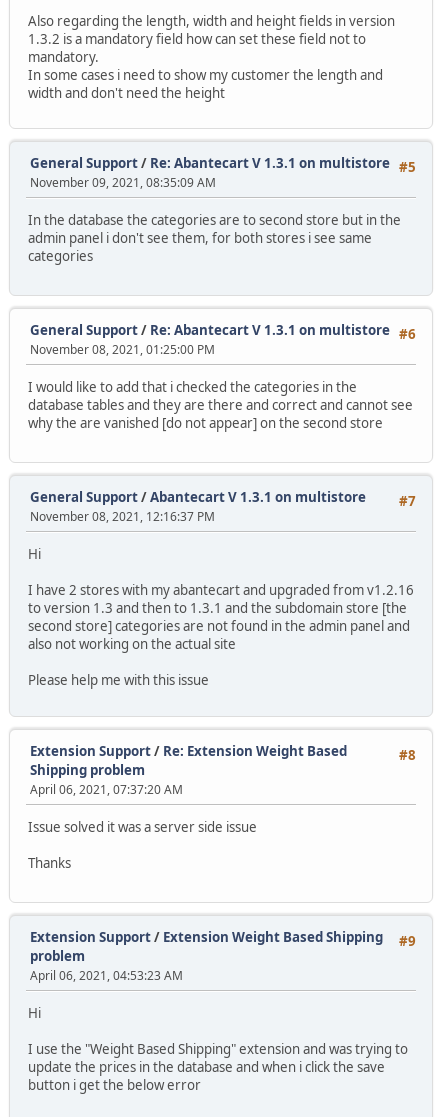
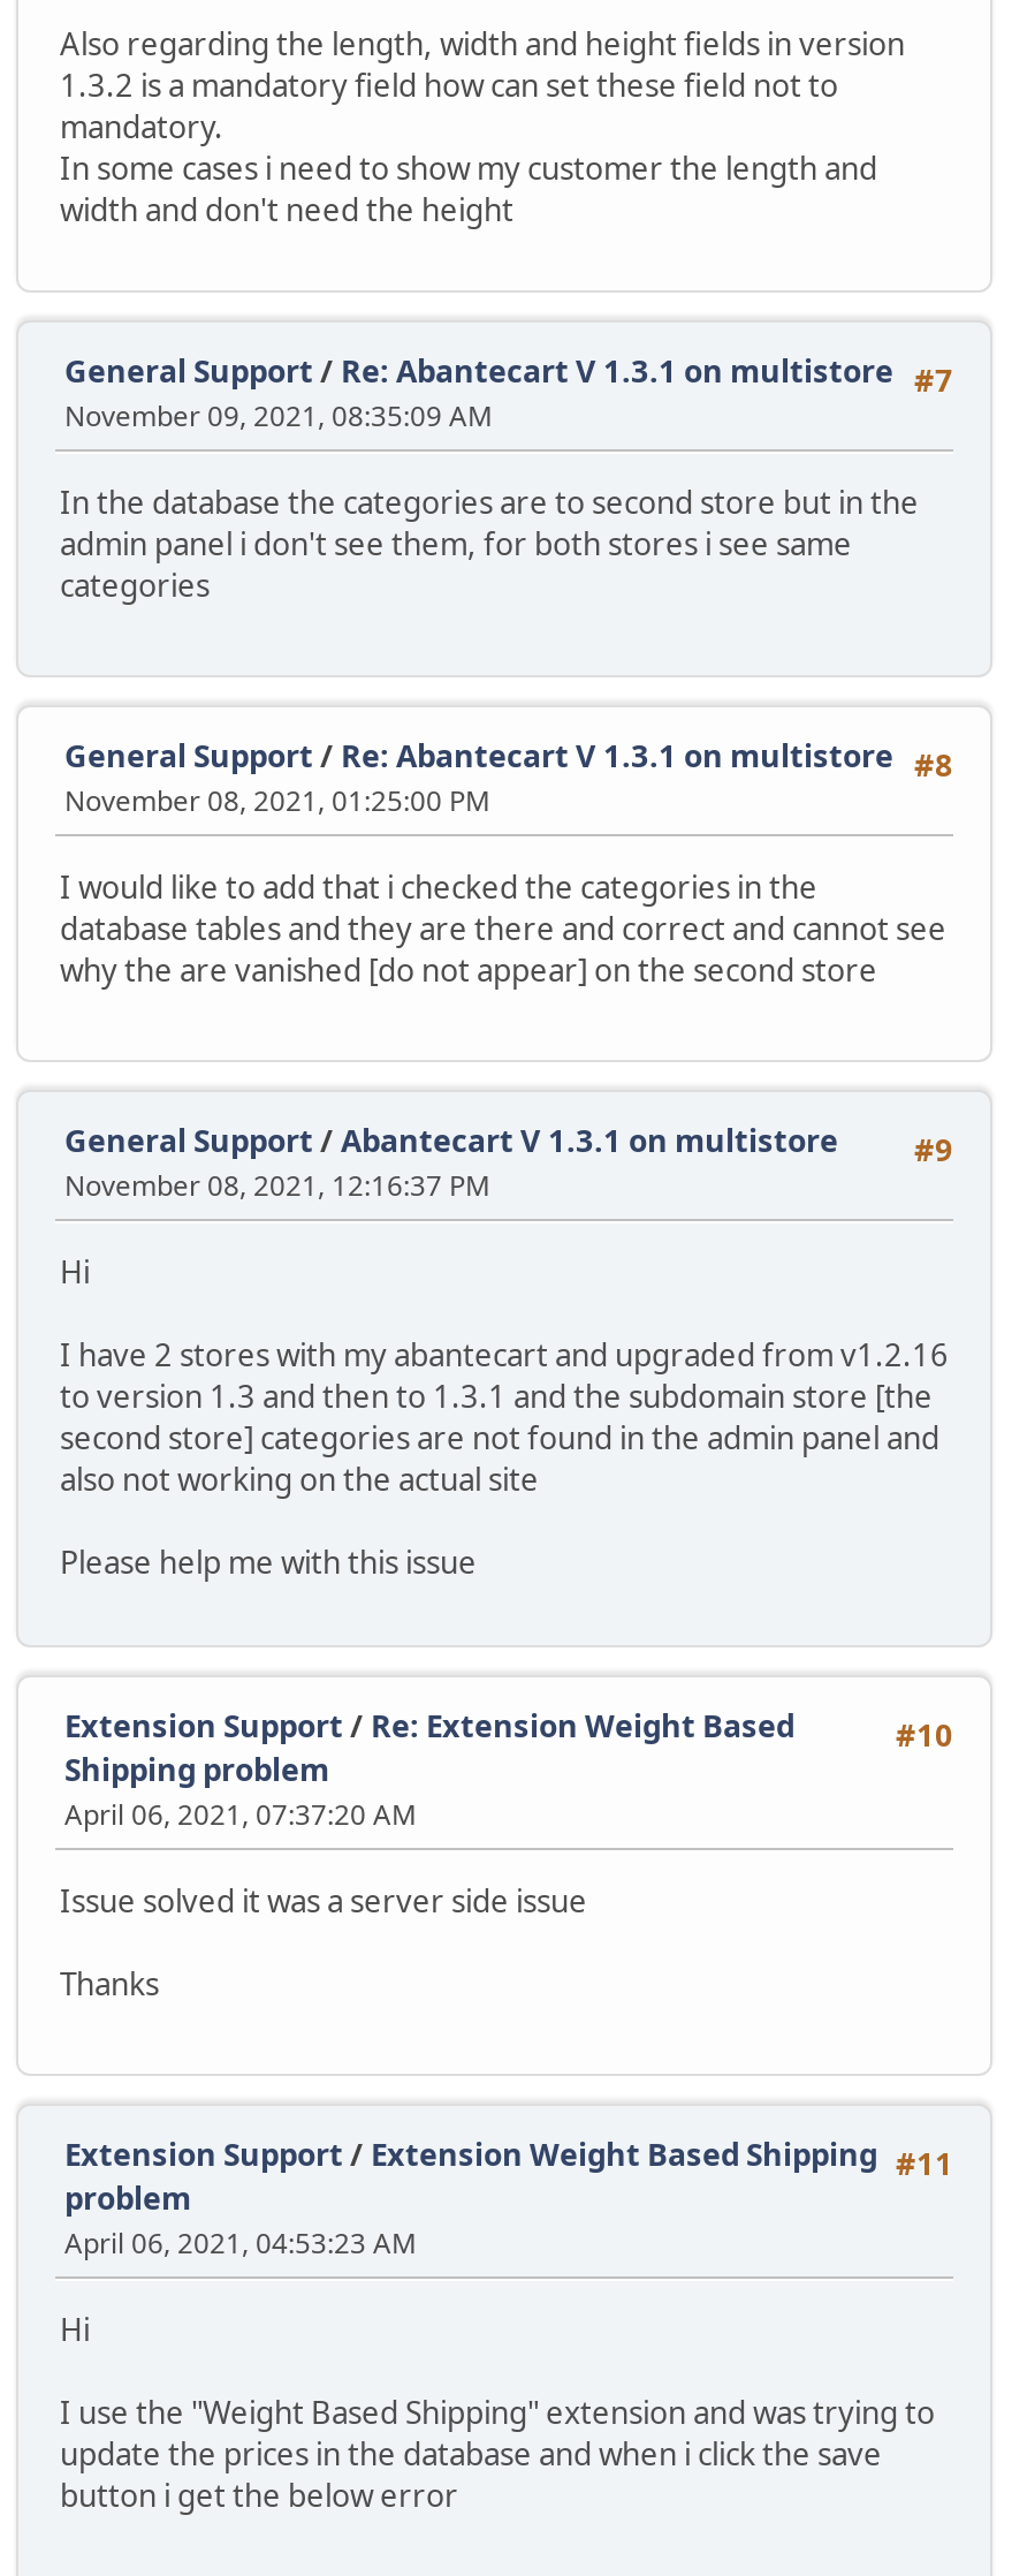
[30,154,416,176] General Support / Re: Abantecart V 1.3.1 on multistore #5 -> [64,350,953,401] General Support / Re: Abantecart V 1.3.1 on multistore #7
[30,321,416,343] General Support / Re: Abantecart V 1.3.1 on multistore #6 -> [64,735,953,786] General Support / Re: Abantecart V 1.3.1 on multistore #8
[30,488,416,510] General Support / Abantecart V 1.3.1 on multistore #7 -> [64,1120,953,1170] General Support / Abantecart V 1.3.1 on multistore #9
[399,746,416,764] #8 -> [896,1714,953,1755] #10
[30,928,416,950] Extension Support / Extension Weight Based Shipping #9 -> [64,2133,953,2184] Extension Support / Extension Weight Based Shipping #11

